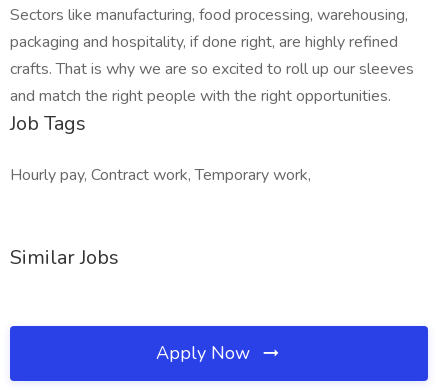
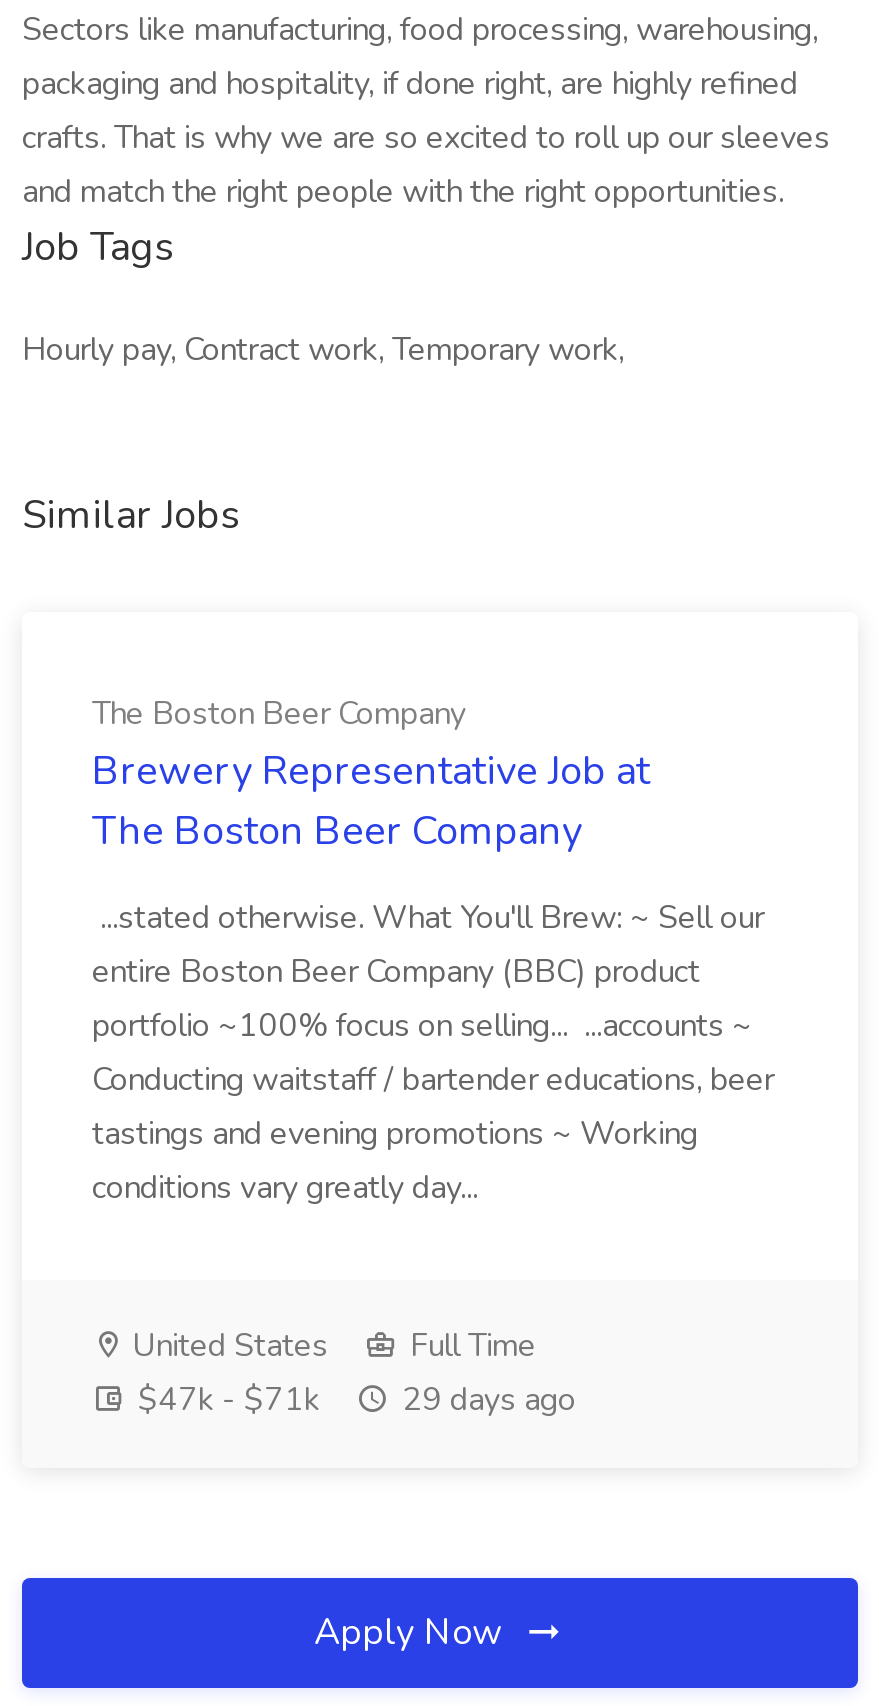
none -> [92,692,774,1210] The Boston Beer Company | Brewery Representative Job at | The Boston Beer Company | ...stated otherwise. What You'll Brew: ~ Sell our | entire Boston Beer Company (BBC) product | portfolio ~100% focus on selling... ...accounts ~ | Conducting waitstaff / bartender educations, beer | tastings and evening promotions ~ Working | conditions vary greatly day...
none -> [124,1324,576,1422] United States | Full Time | $47k - $71k | 29 days ago

